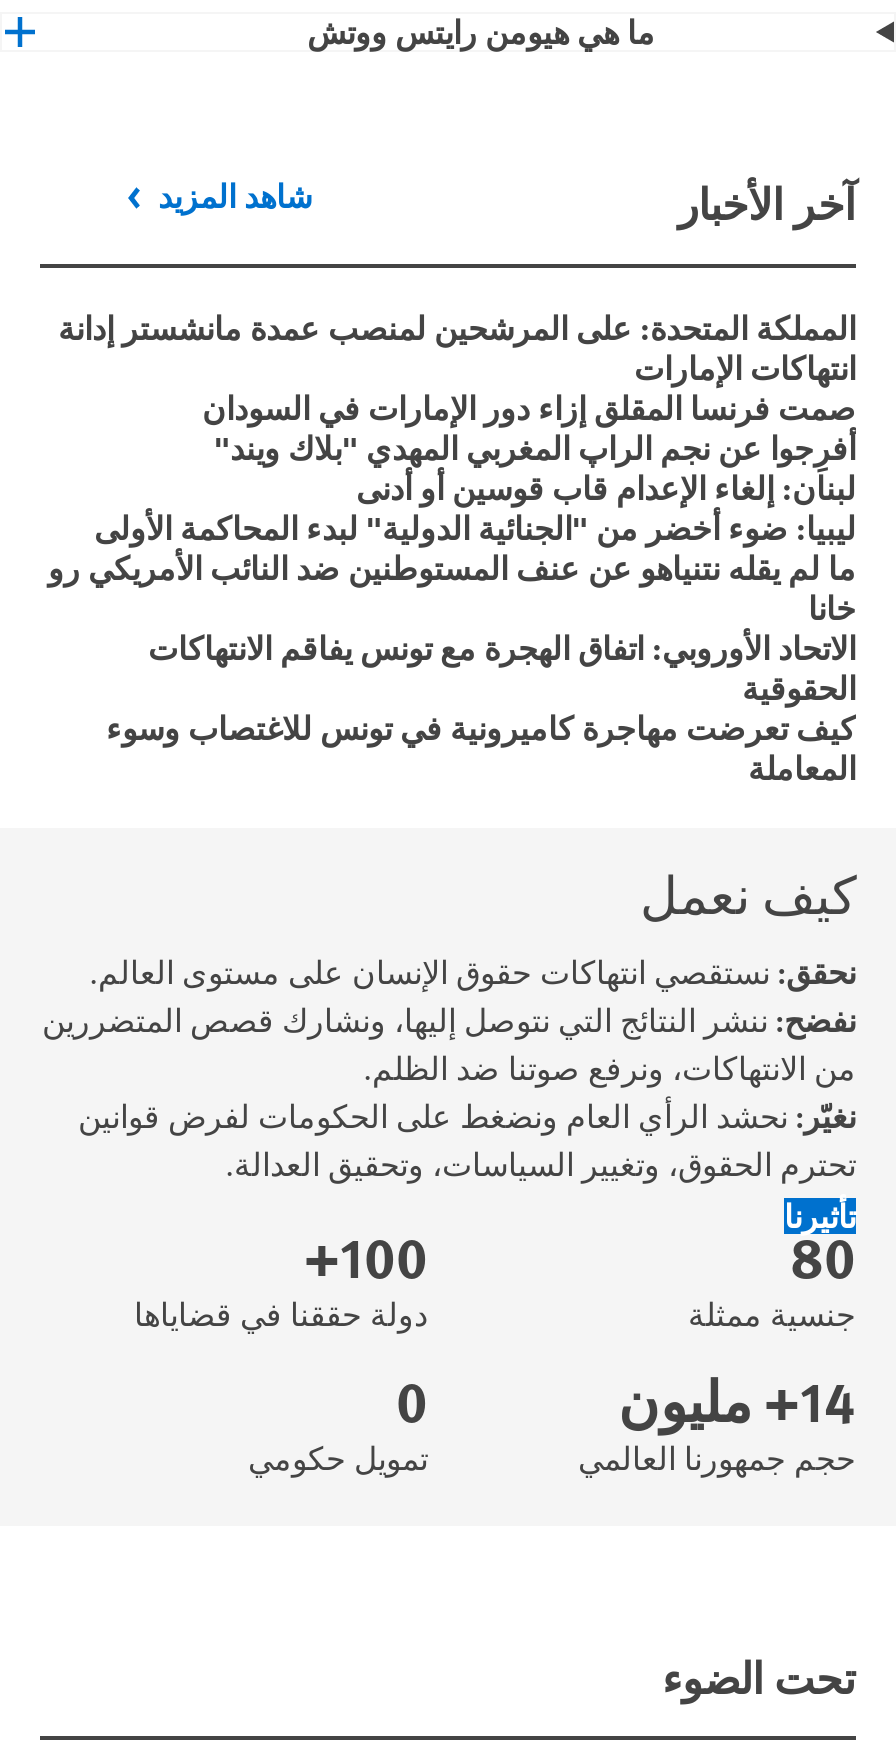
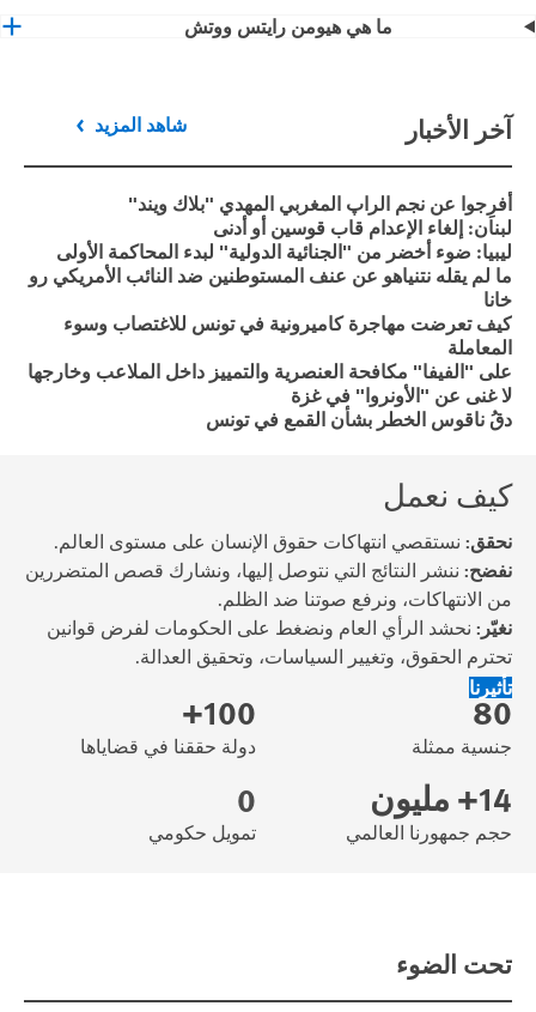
[58,304,856,430] المملكة المتحدة: على المرشحين لمنصب عمدة مانشستر إدانة | انتهاكات الإمارات | صمت فرنسا المقلق إزاء دور الإمارات في السودان -> none
moved [48,424,856,630] -> [29,189,512,312]: أفرِجوا عن نجم الراپ المغربي المهدي "بلاك ويند" | لبنان: إلغاء الإعدام قاب قوسين أو أدنى | ليبيا: ضوء أخضر من "الجنائية الدولية" لبدء المحاكمة الأولى | ما لم يقله نتنياهو عن عنف المستوطنين ضد النائب الأمريكي رو | خانا
[148,624,856,710] الاتحاد الأوروبي: اتفاق الهجرة مع تونس يفاقم الانتهاكات | الحقوقية -> none
moved [106,704,856,790] -> [63,309,512,360]: كيف تعرضت مهاجرة كاميرونية في تونس للاغتصاب وسوء | المعاملة
none -> [28,357,512,432] على "الفيفا" مكافحة العنصرية والتمييز داخل الملاعب وخارجها | لا غنى عن "الأونروا" في غزة | دقُ ناقوس الخطر بشأن القمع في تونس

